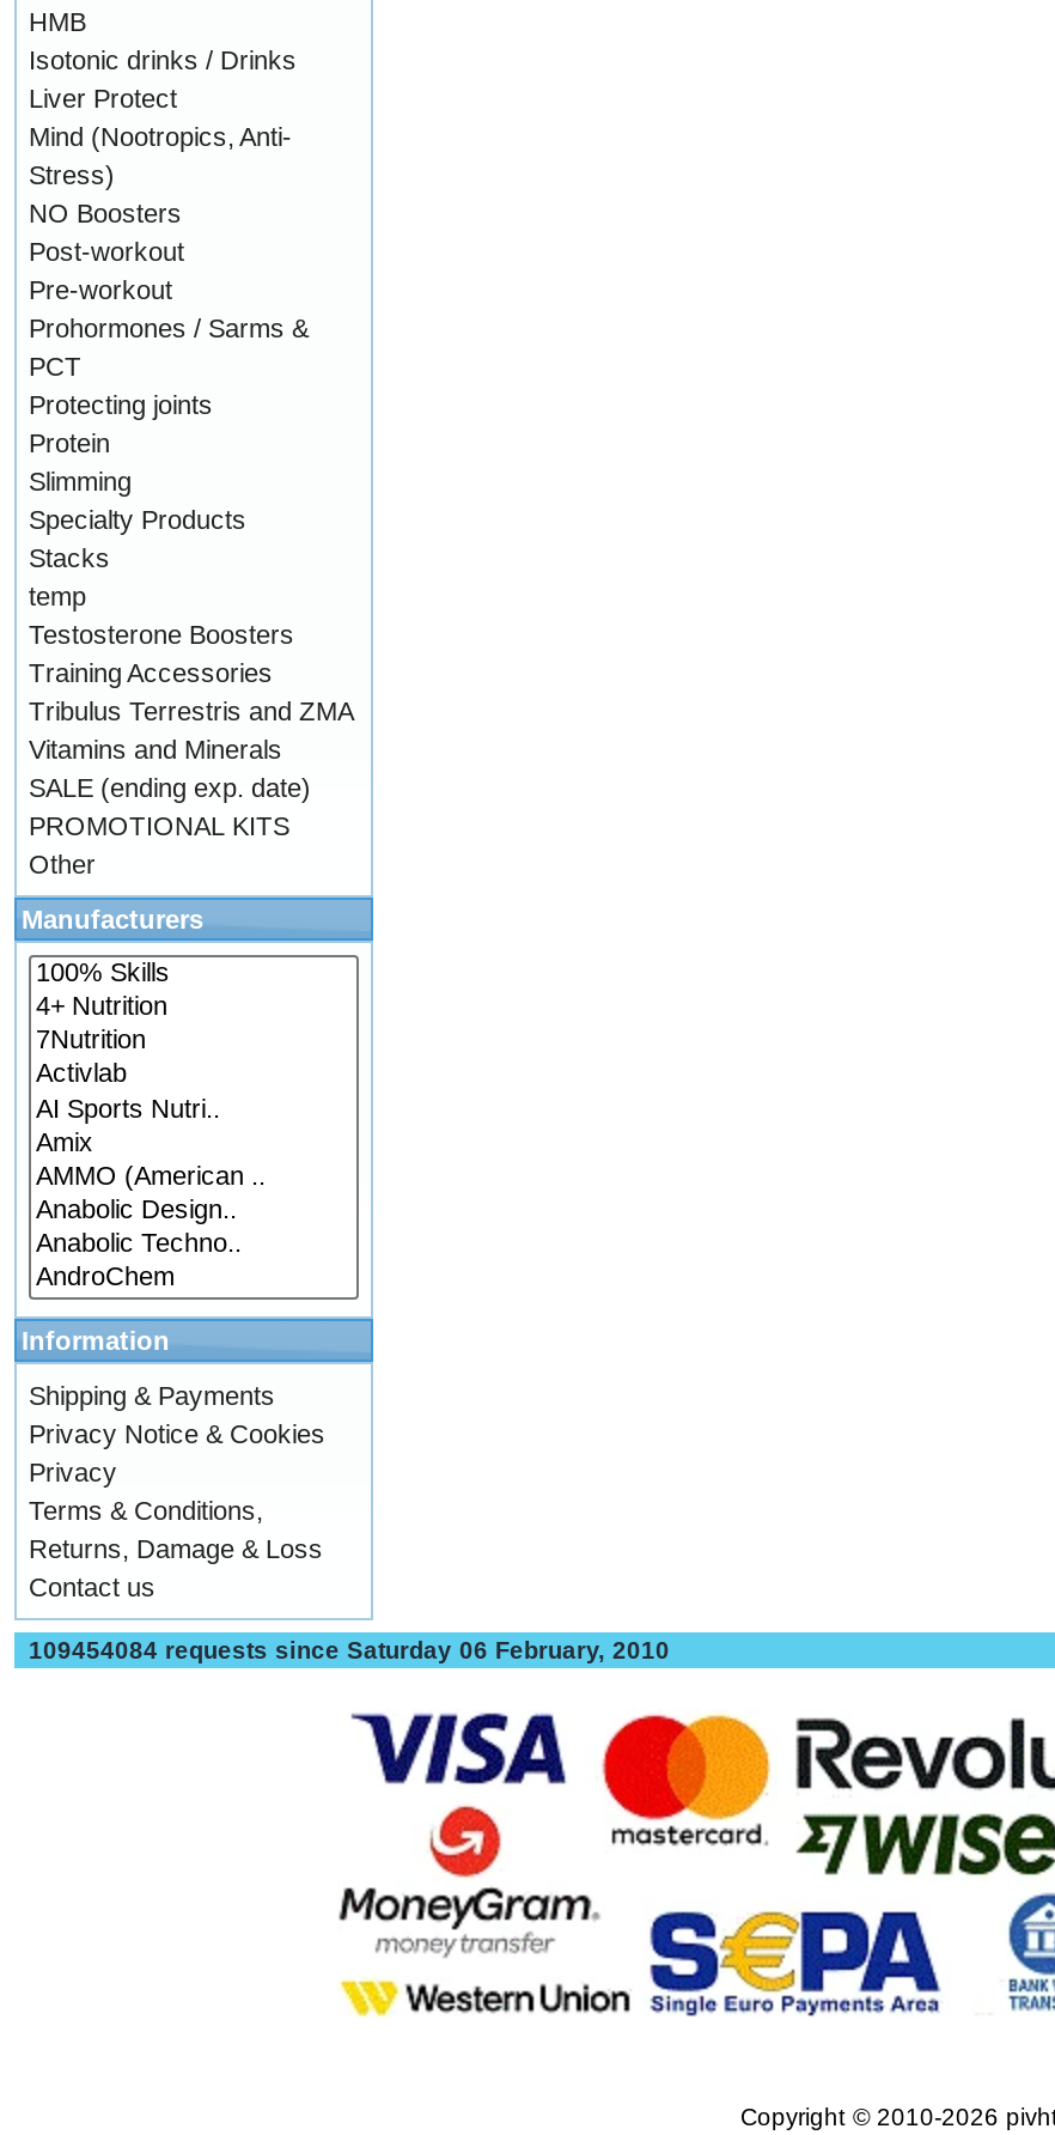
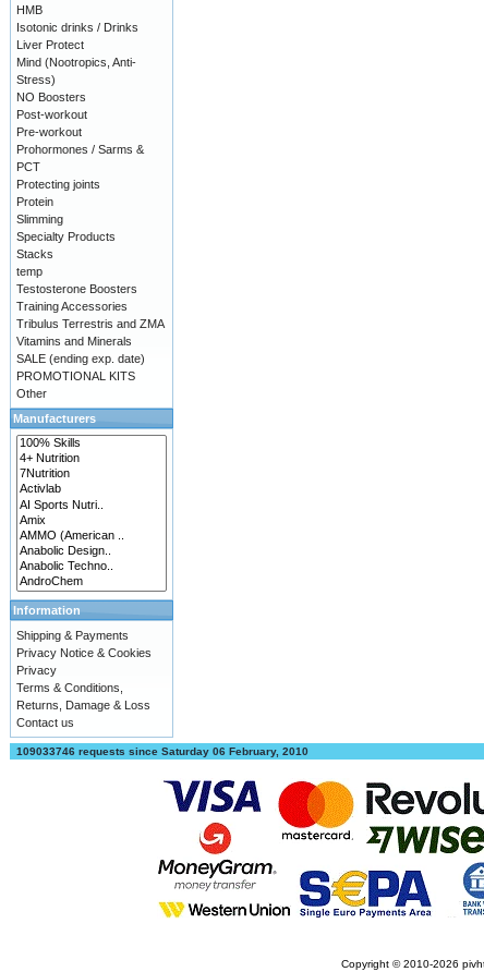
[14,1636,684,1663] 109454084 requests since Saturday 06 February, 2010 -> [10,745,315,757] 109033746 requests since Saturday 06 February, 2010

